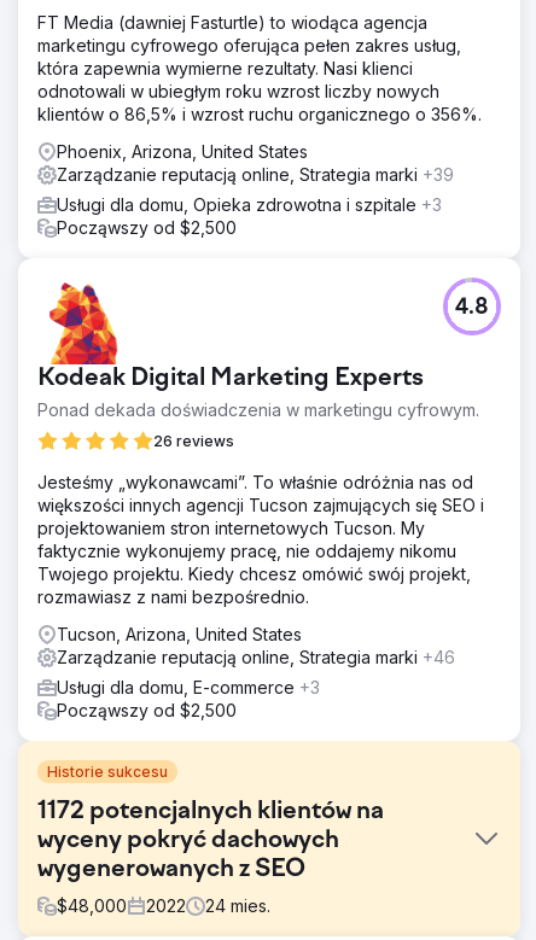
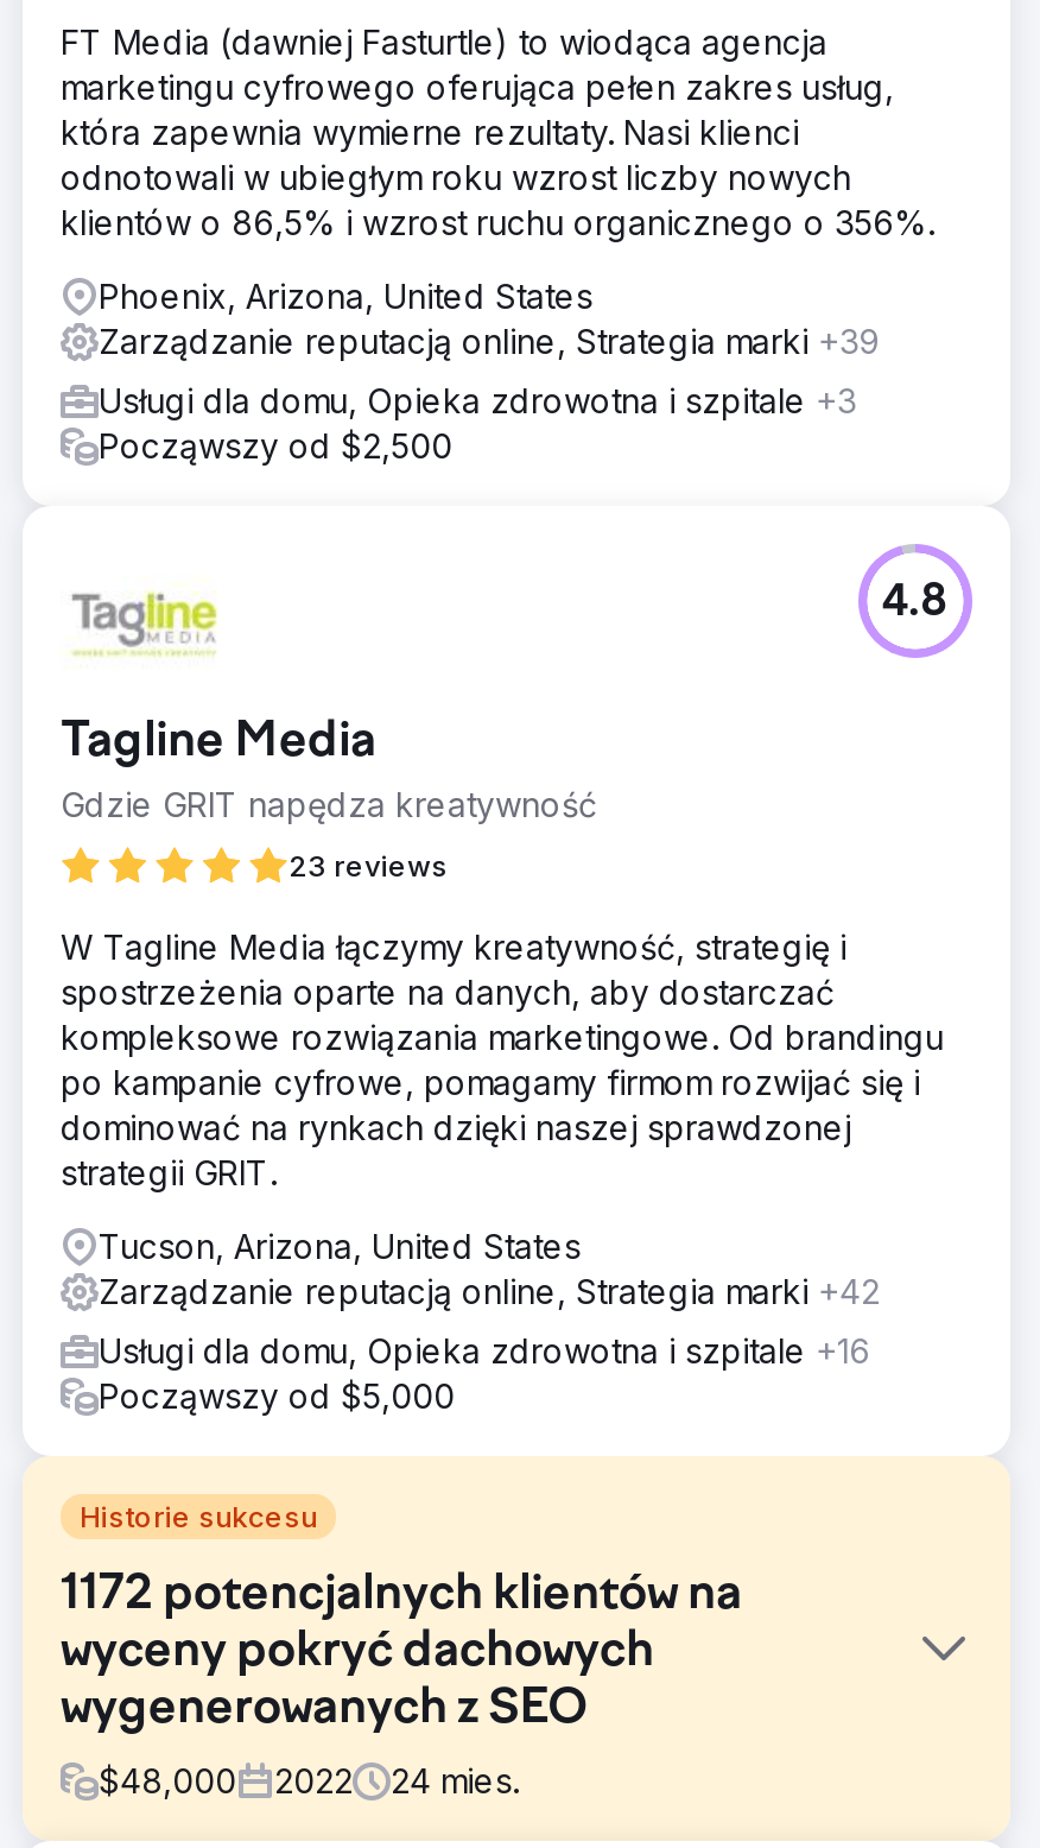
[37,281,479,420] [image] | Kodeak Digital Marketing Experts | Ponad dekada doświadczenia w marketingu cyfrowym. -> [61,556,597,824] [image] | Tagline Media | Gdzie GRIT napędza kreatywność
[153,432,234,450] 26 reviews -> [288,848,448,884] 23 reviews
[37,472,484,607] Jesteśmy „wykonawcami”. To właśnie odróżnia nas od | większości innych agencji Tucson zajmujących się SEO i | projektowaniem stron internetowych Tucson. My | faktycznie wykonujemy pracę, nie oddajemy nikomu | Twojego projektu. Kiedy chcesz omówić swój projekt, | rozmawiasz z nami bezpośrednio. -> [61,926,944,1192] W Tagline Media łączymy kreatywność, strategię i | spostrzeżenia oparte na danych, aby dostarczać | kompleksowe rozwiązania marketingowe. Od brandingu | po kampanie cyfrowe, pomagamy firmom rozwijać się i | dominować na rynkach dzięki naszej sprawdzonej | strategii GRIT.
[57,647,455,667] Zarządzanie reputacją online, Strategia marki +46 -> [99,1271,880,1311] Zarządzanie reputacją online, Strategia marki +42
[57,677,320,720] Usługi dla domu, E-commerce +3 | Począwszy od $2,500 -> [99,1330,870,1416] Usługi dla domu, Opieka zdrowotna i szpitale +16 | Począwszy od $5,000

